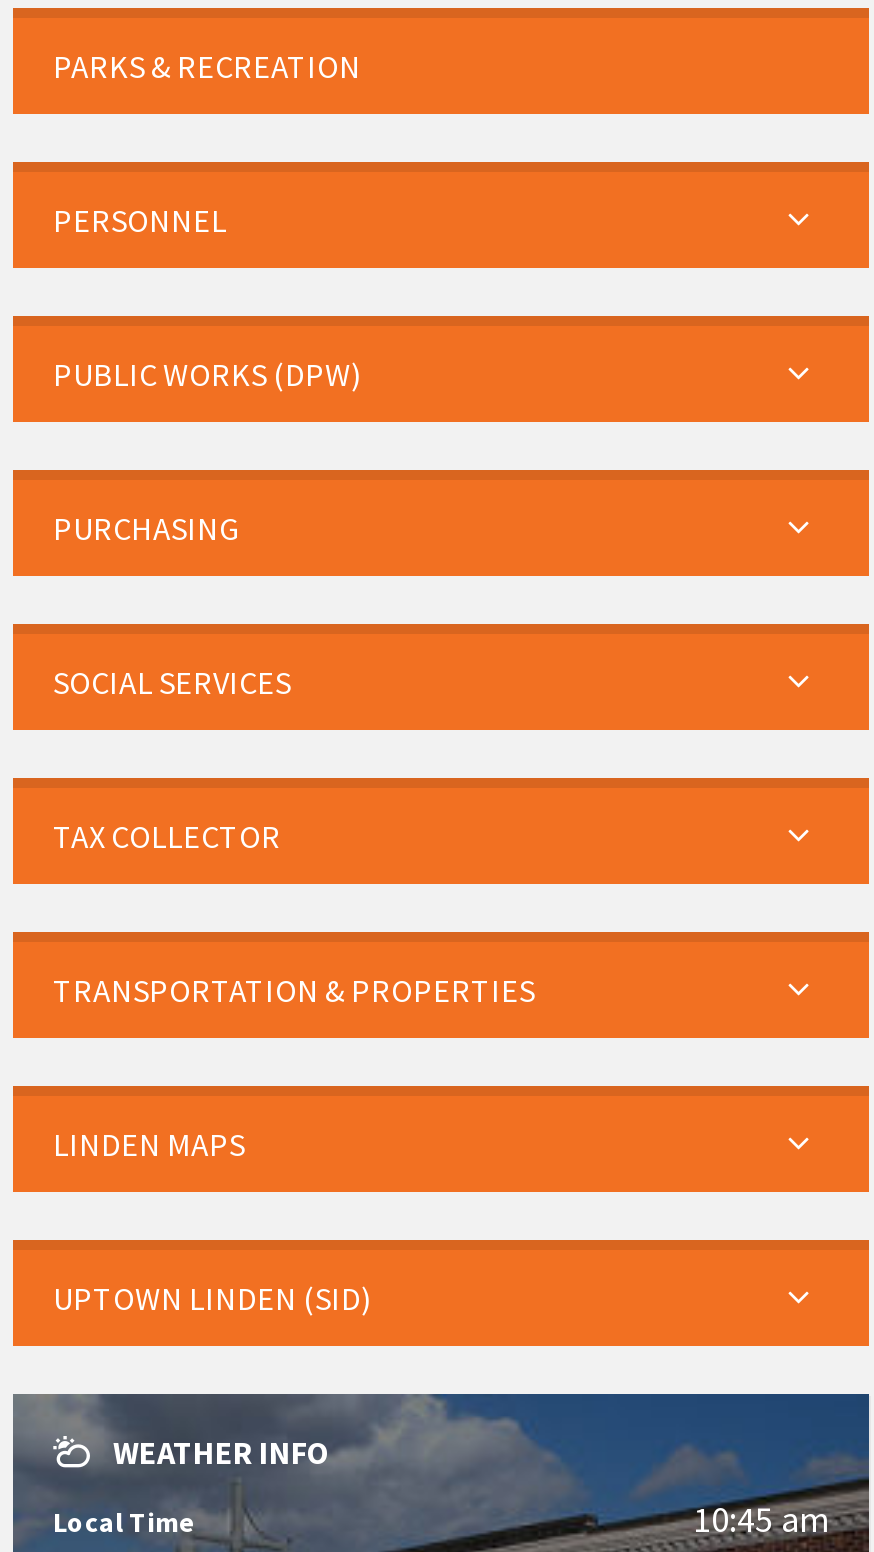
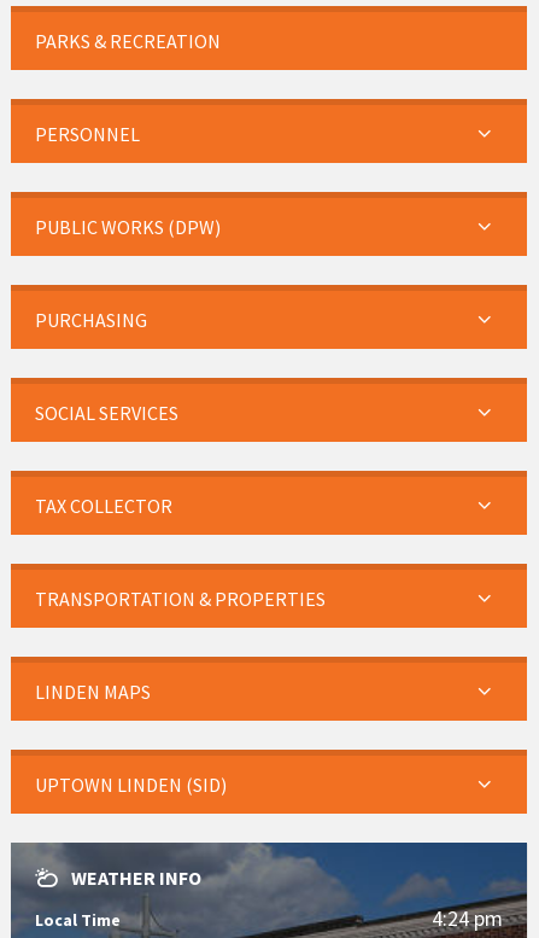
[693,1496,829,1542] 10:45 am -> [432,904,503,932] 4:24 pm

